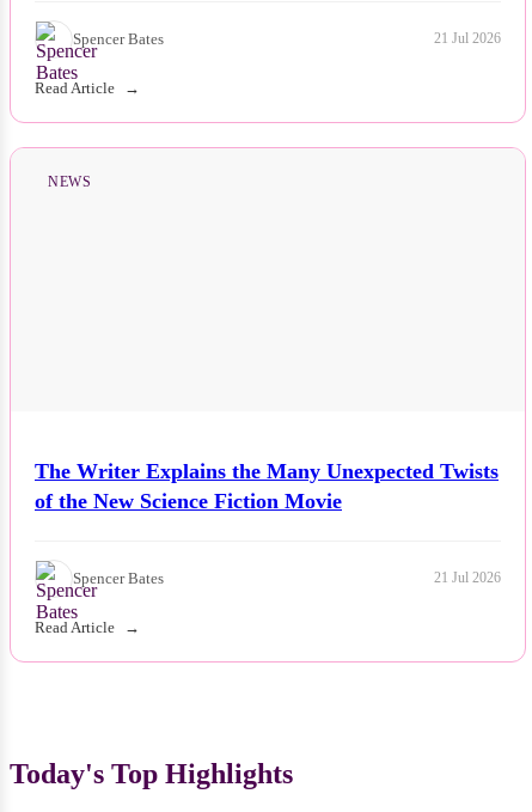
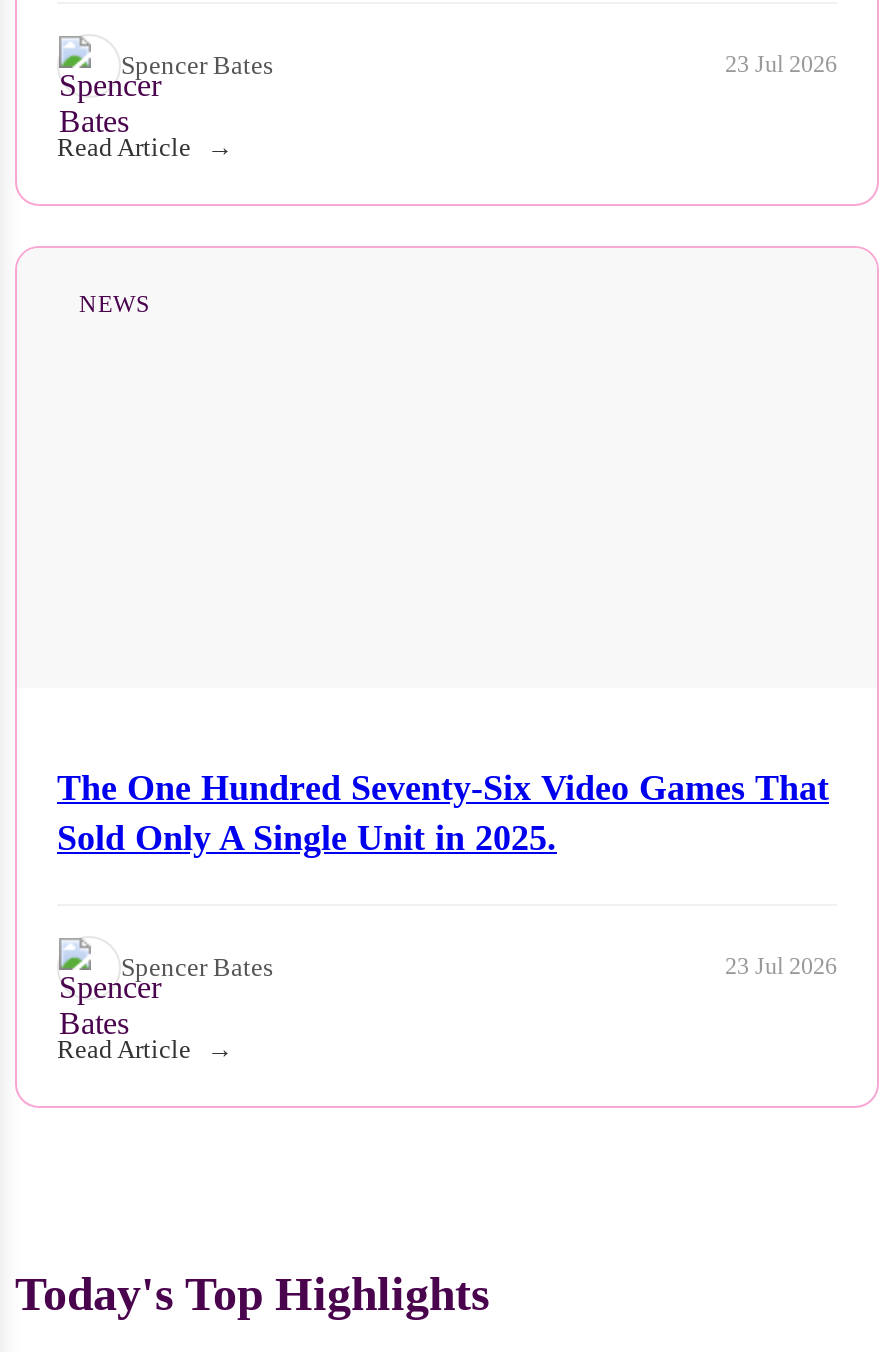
[434,30,501,47] 21 Jul 2026 -> [725,50,837,78] 23 Jul 2026
[35,459,499,513] The Writer Explains the Many Unexpected Twists | of the New Science Fiction Movie -> [57,767,829,857] The One Hundred Seventy-Six Video Games That | Sold Only A Single Unit in 2025.
[434,569,501,586] 21 Jul 2026 -> [725,952,837,980] 23 Jul 2026

